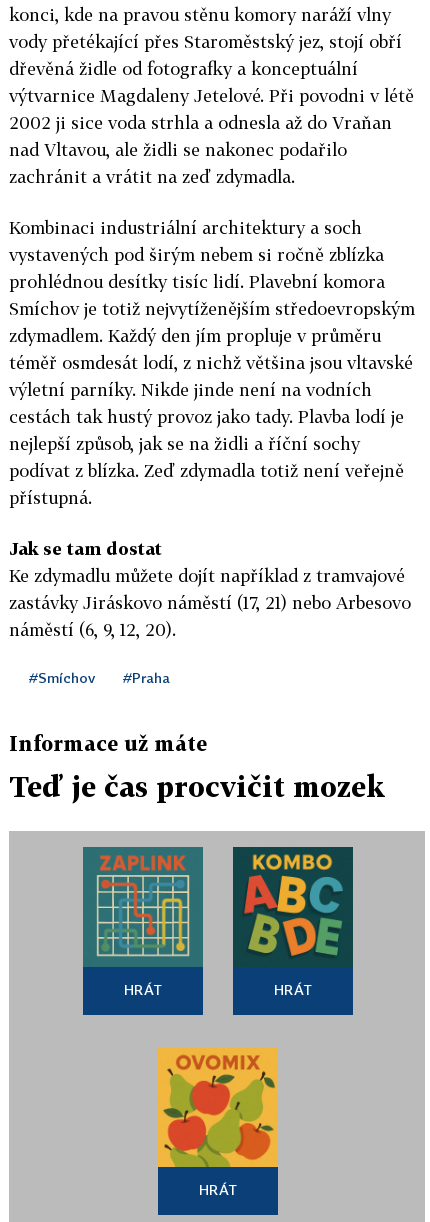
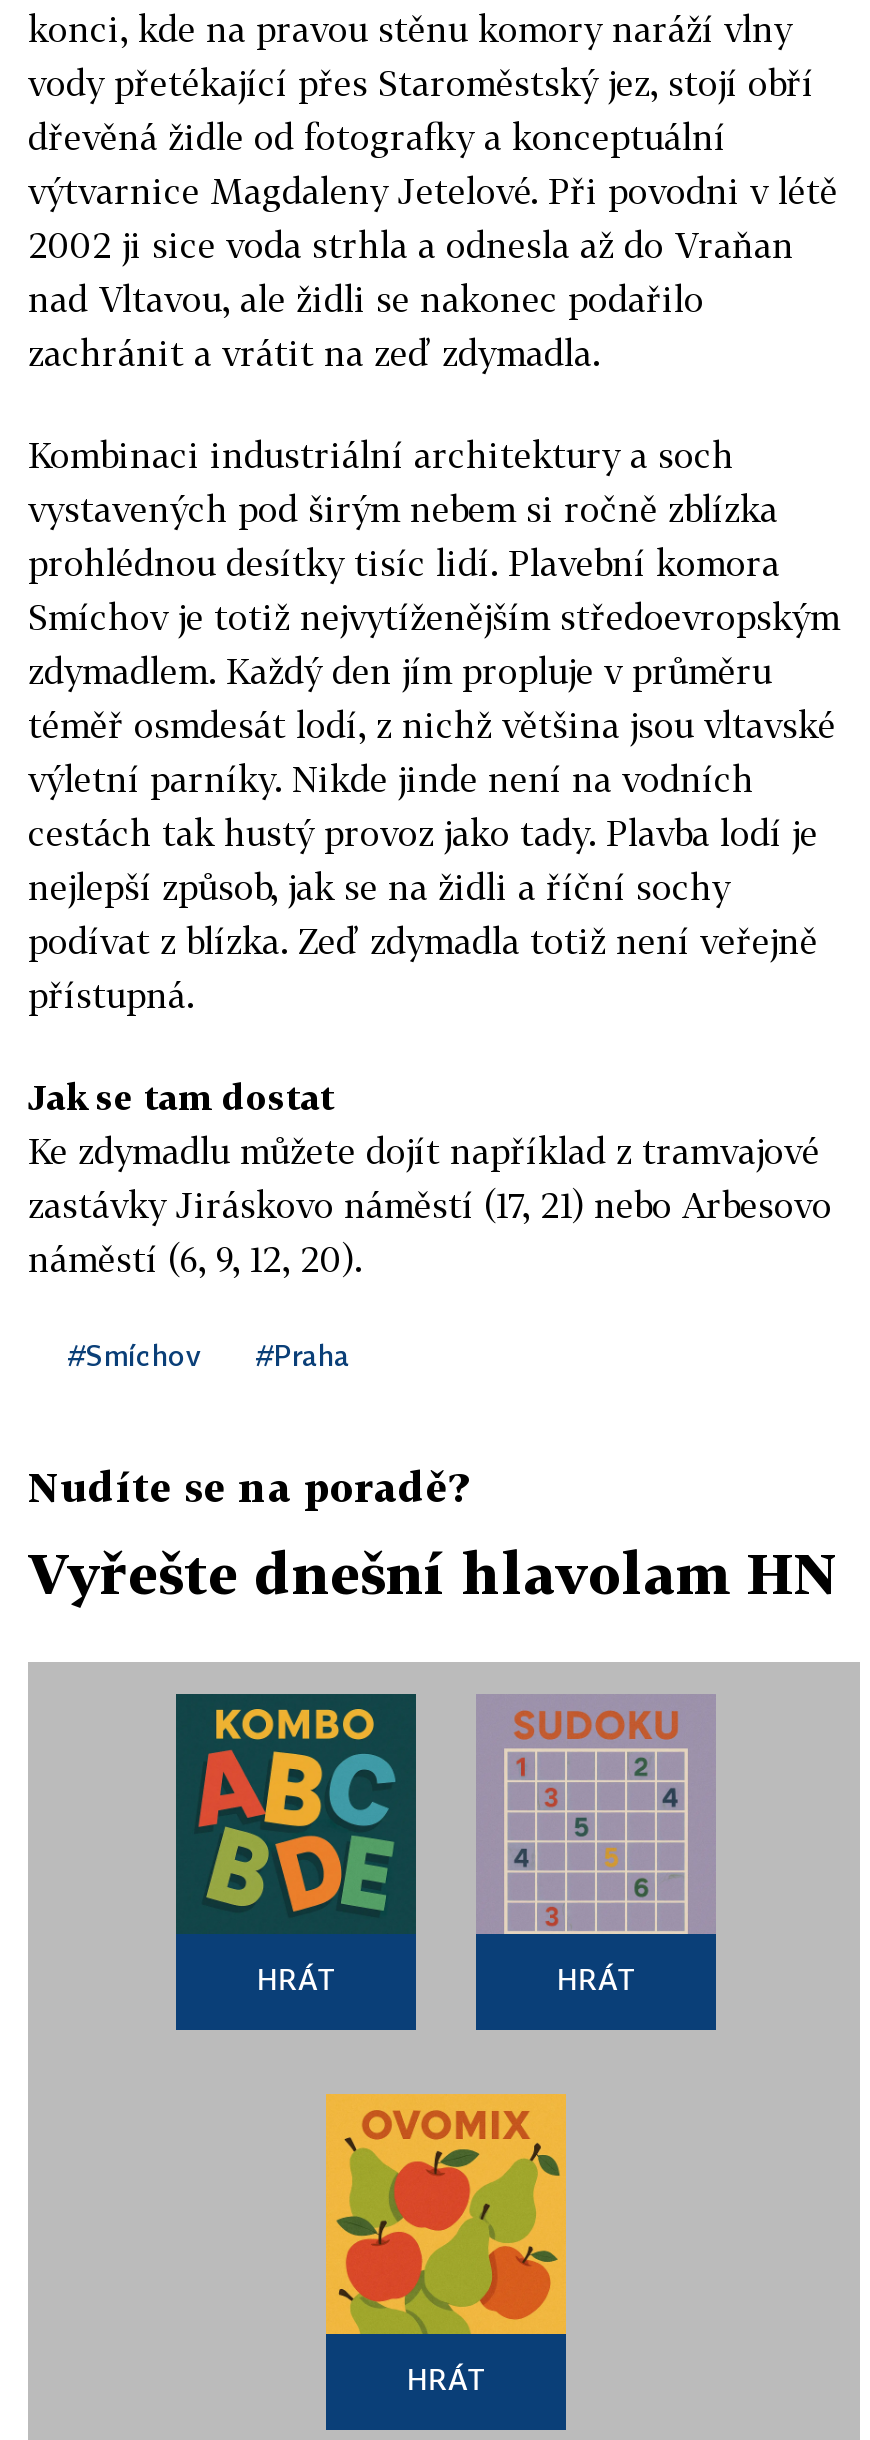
[9,731,207,755] Informace už máte -> [28,1462,468,1510] Nudíte se na poradě?
[9,770,385,803] Teď je čas procvičit mozek -> [28,1540,838,1606] Vyřešte dnešní hlavolam HN
[83,847,203,967] [image] -> [178,1696,414,1934] [image]
[232,846,354,967] [image] -> [476,1694,716,1936] [image]

